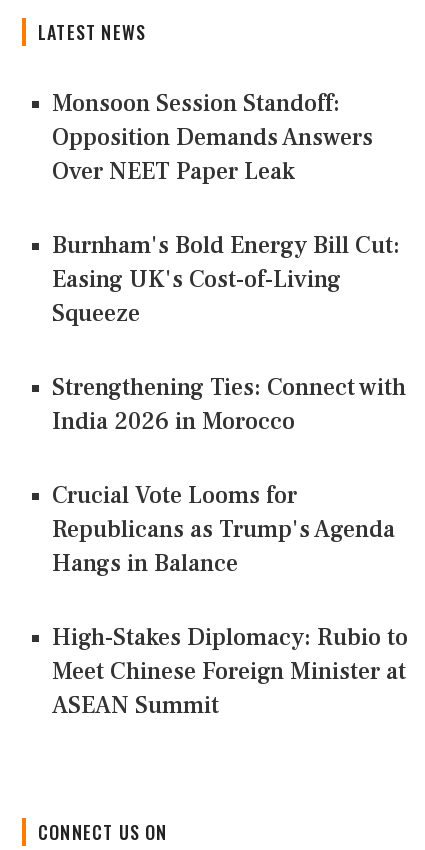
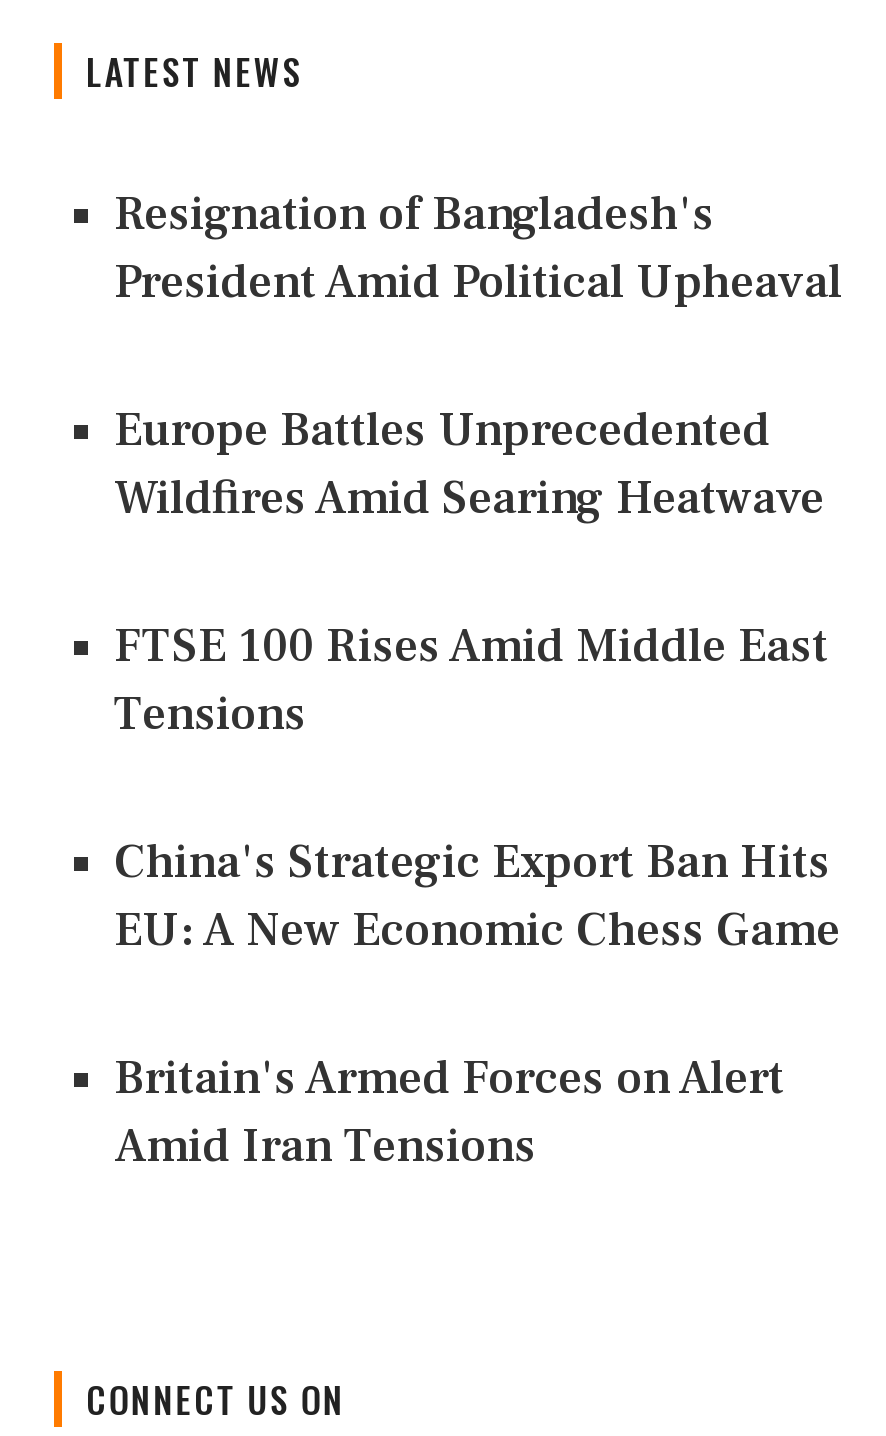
[52,88,373,187] Monsoon Session Standoff: | Opposition Demands Answers | Over NEET Paper Leak -> [114,183,842,313] Resignation of Bangladesh's | President Amid Political Upheaval
[52,230,400,329] Burnham's Bold Energy Bill Cut: | Easing UK's Cost-of-Living | Squeeze -> [114,399,824,529] Europe Battles Unprecedented | Wildfires Amid Searing Heatwave
[52,372,406,437] Strengthening Ties: Connect with | India 2026 in Morocco -> [114,615,828,745] FTSE 100 Rises Amid Middle East | Tensions
[52,480,395,579] Crucial Vote Looms for | Republicans as Trump's Agenda | Hangs in Balance -> [114,831,840,961] China's Strategic Export Ban Hits | EU: A New Economic Chess Game
[52,622,408,721] High-Stakes Diplomacy: Rubio to | Meet Chinese Foreign Minister at | ASEAN Summit -> [114,1047,784,1177] Britain's Armed Forces on Alert | Amid Iran Tensions

